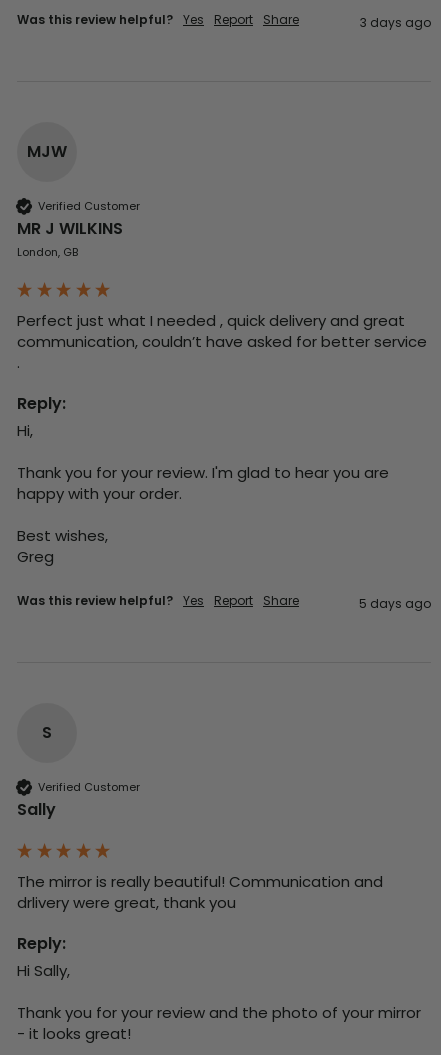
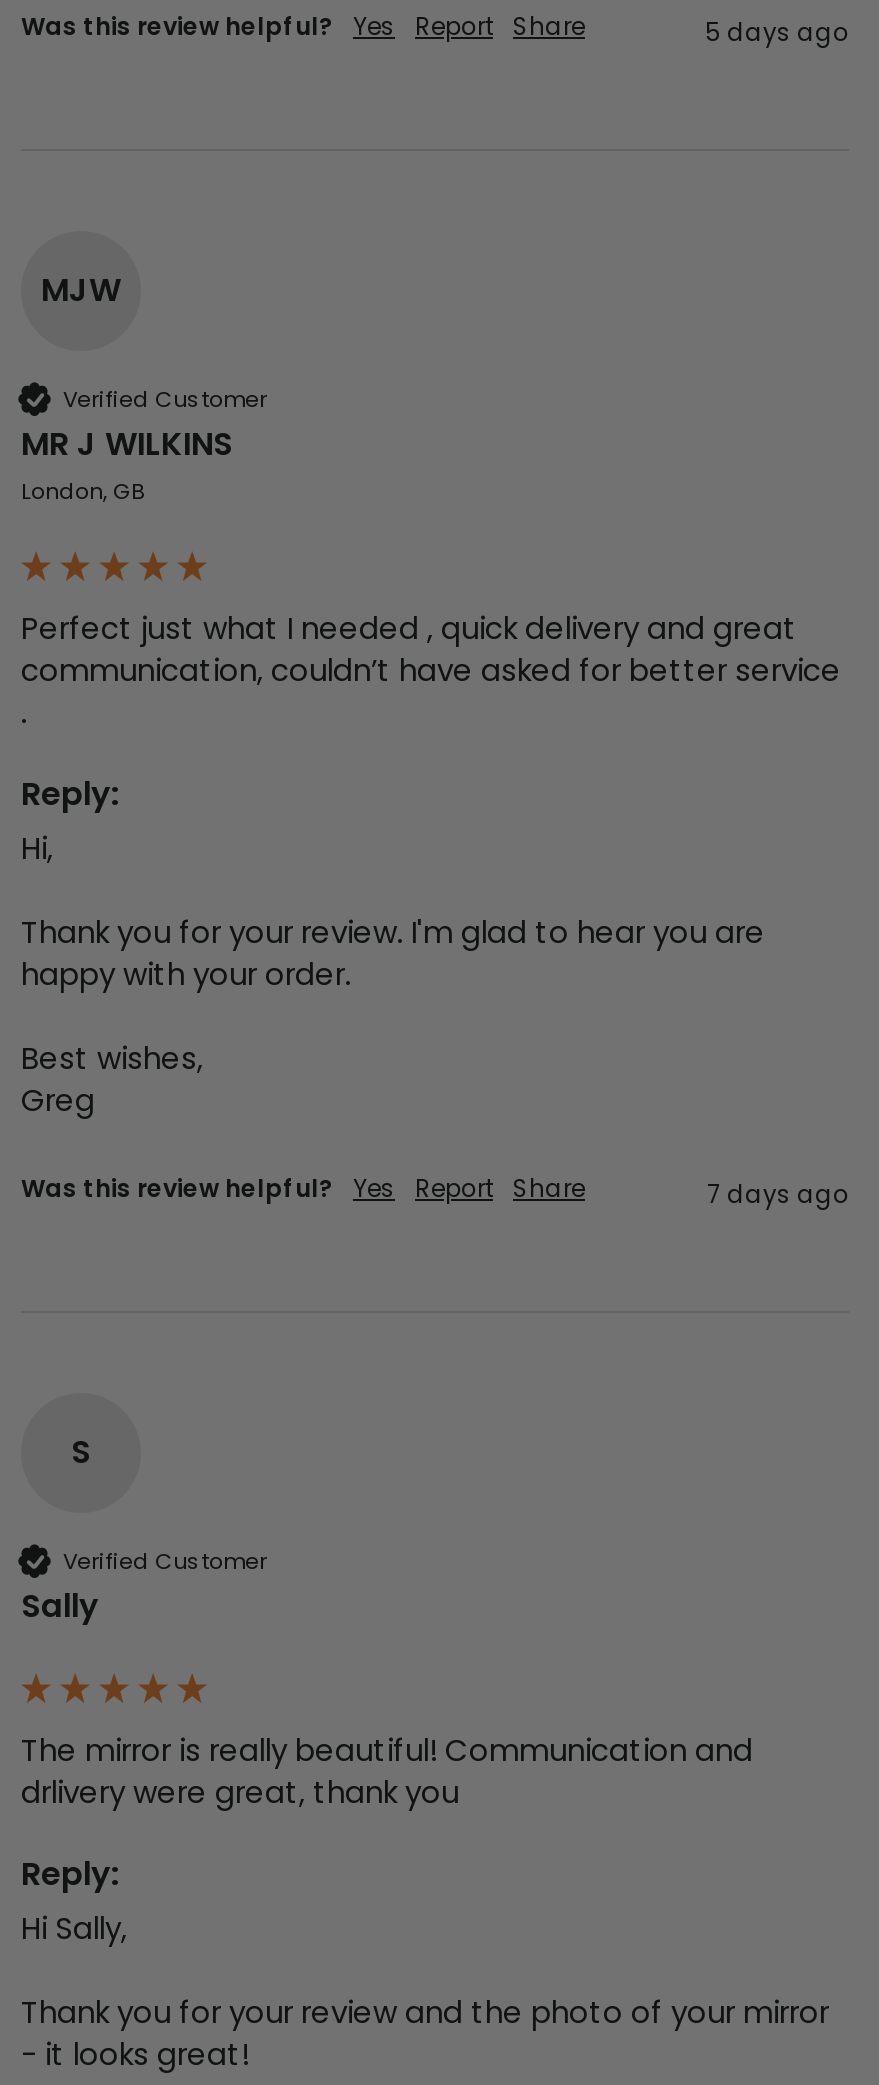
[360,14,431,31] 3 days ago -> [705,16,849,50] 5 days ago
[359,595,431,612] 5 days ago -> [707,1178,849,1212] 7 days ago

